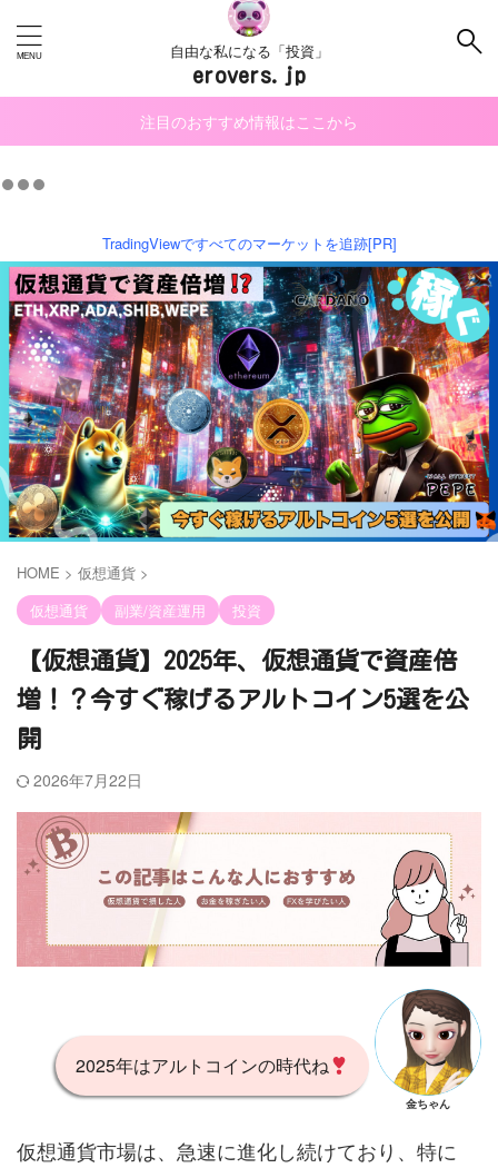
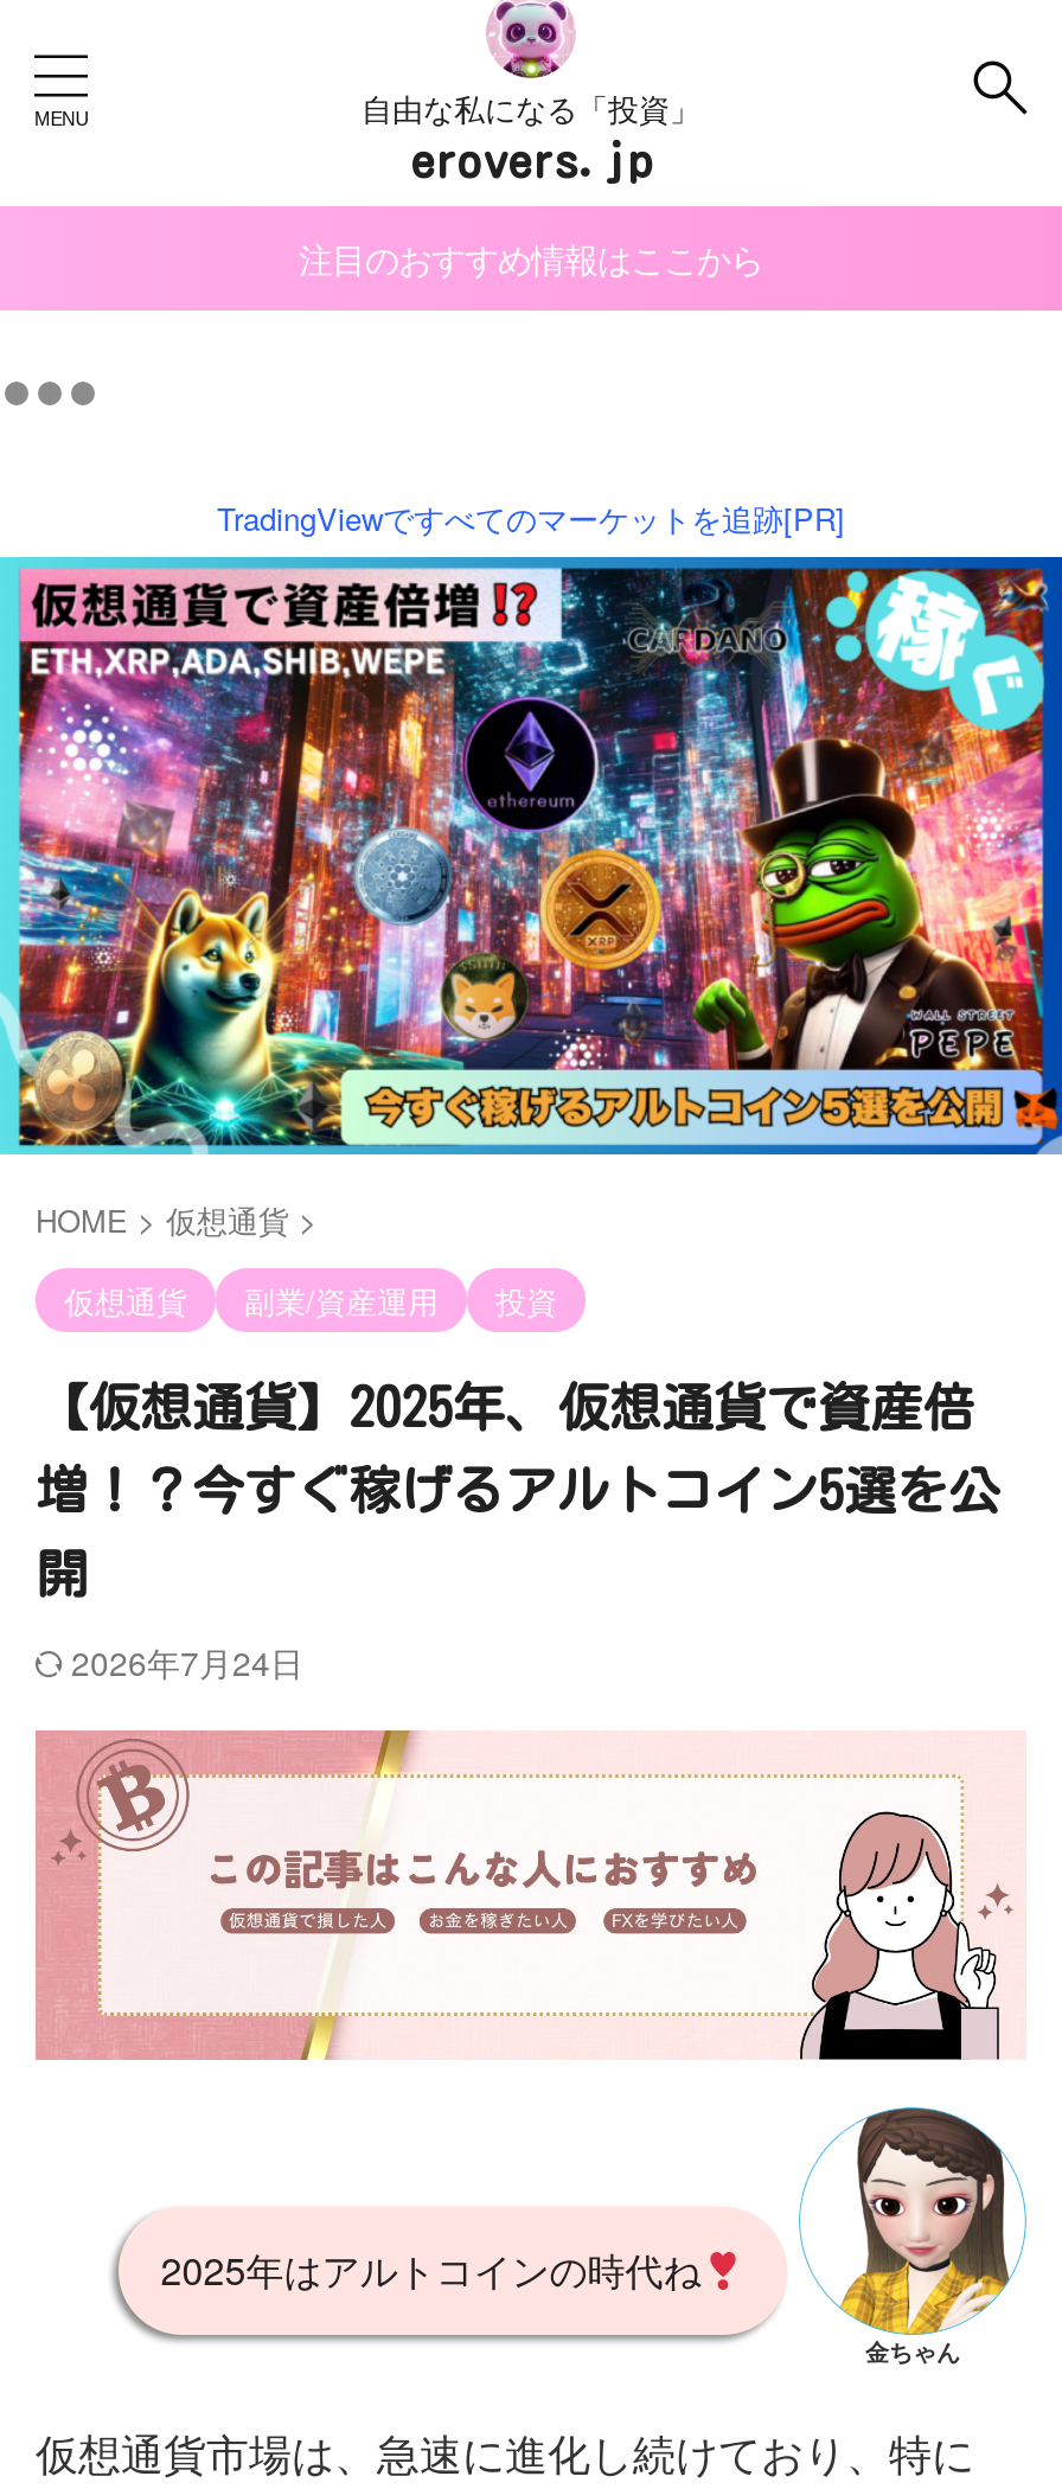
[33,769,142,791] 2026年7月22日 -> [71,1638,303,1685] 2026年7月24日

